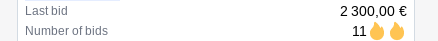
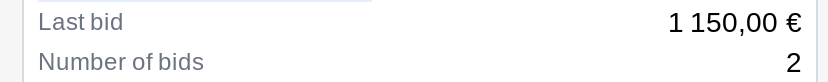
[340,3,407,19] 2 300,00 € -> [668,6,802,38] 1 150,00 €
[352,23,367,39] 11 -> [786,46,802,78] 2

